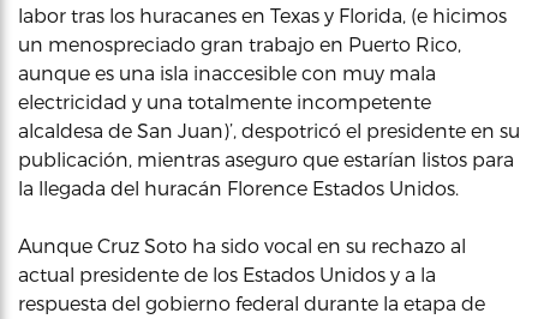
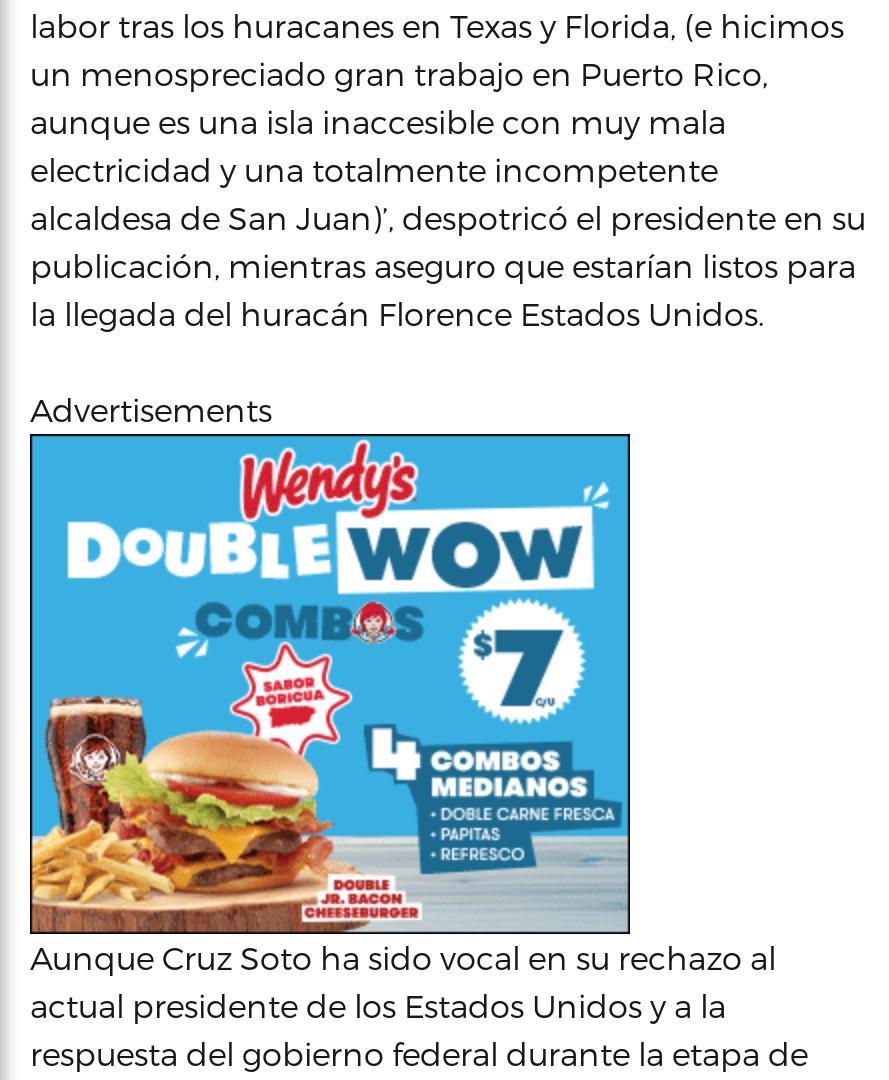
none -> [28,432,632,934] [image]
none -> [30,390,272,428] Advertisements

